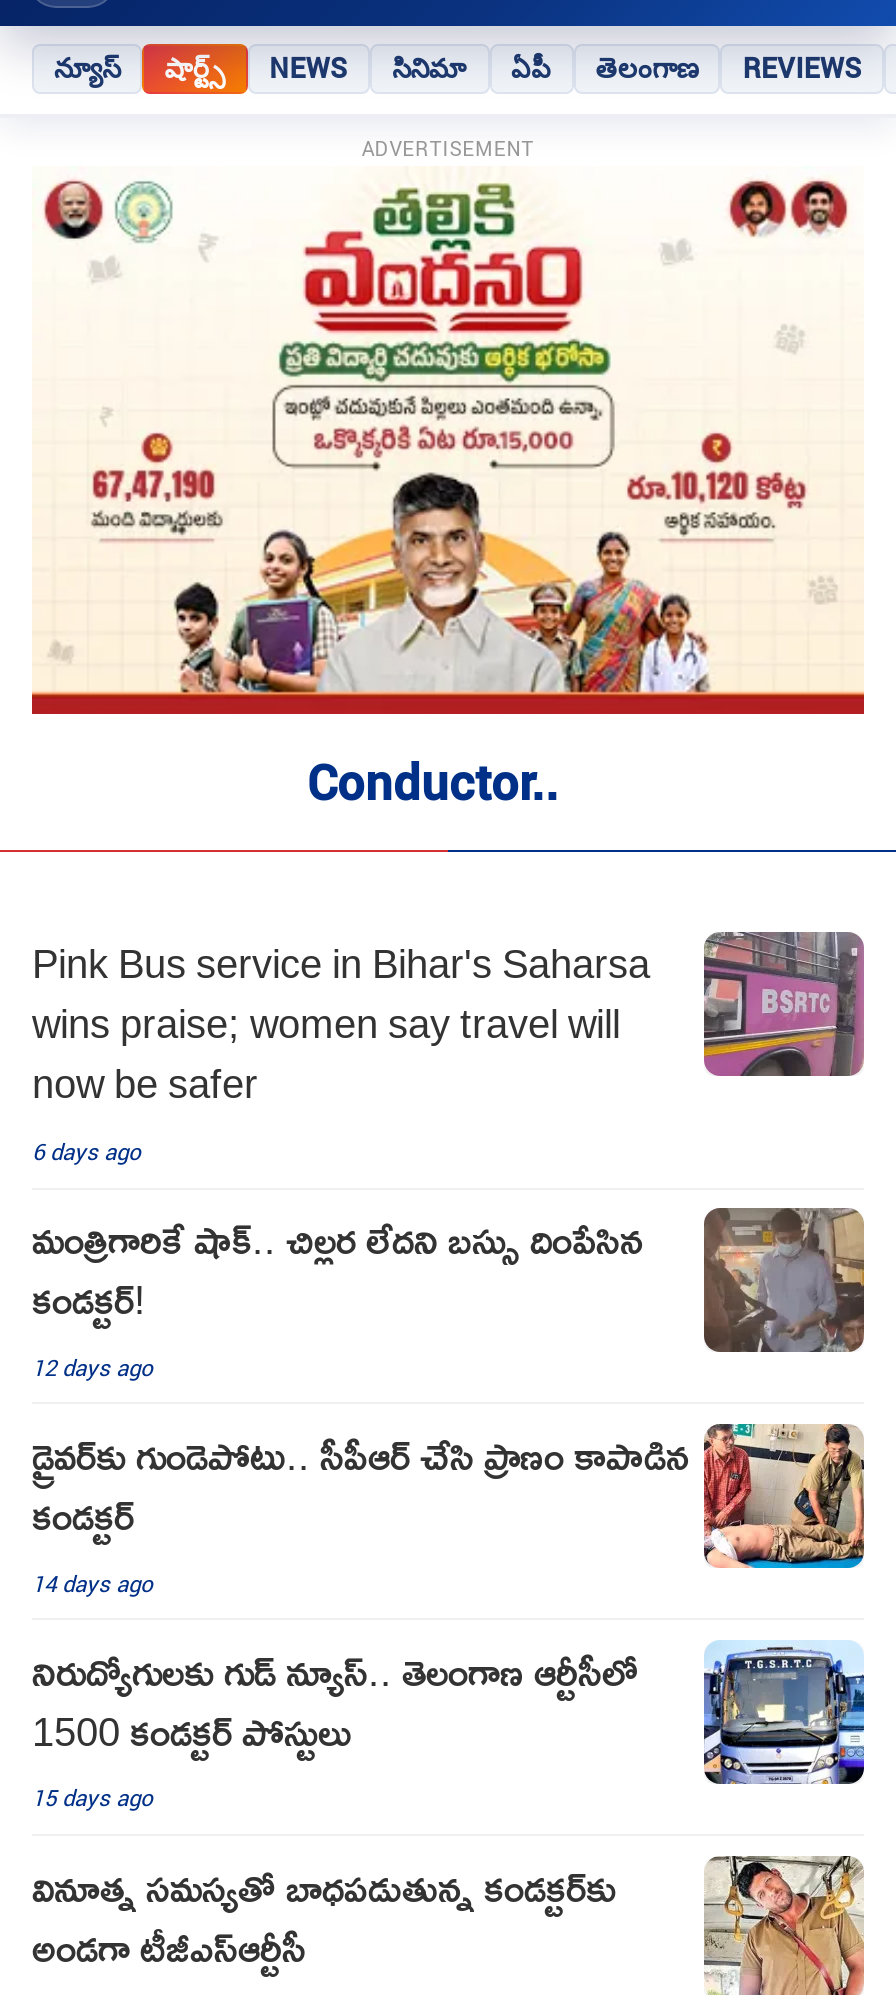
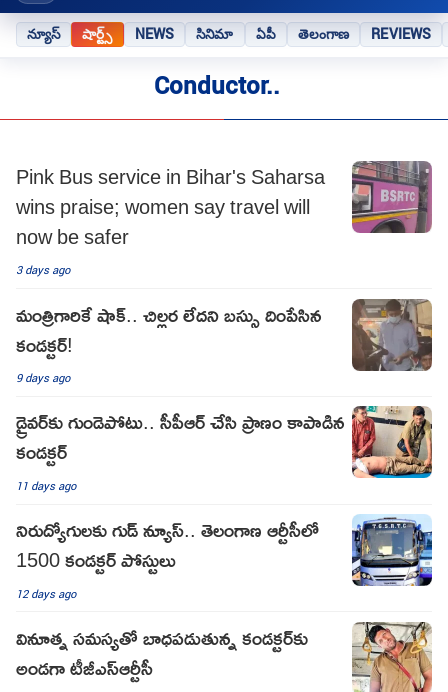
[362,134,534,162] ADVERTISEMENT -> none
[6,178,890,716] [image] -> none
[32,1136,140,1166] 6 days ago -> [16,262,70,277] 3 days ago
[32,1352,152,1382] 12 days ago -> [16,370,70,385] 9 days ago
[32,1567,152,1597] 14 days ago -> [16,478,76,493] 11 days ago
[32,1783,152,1813] 15 days ago -> [16,586,76,601] 12 days ago

